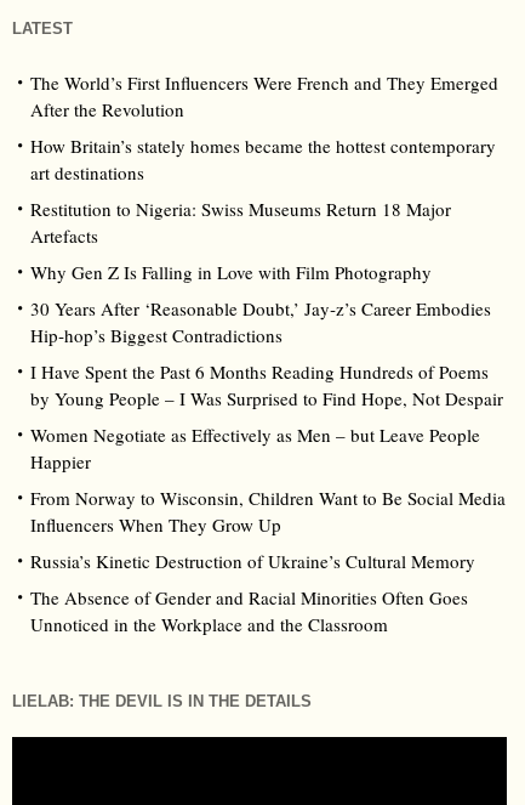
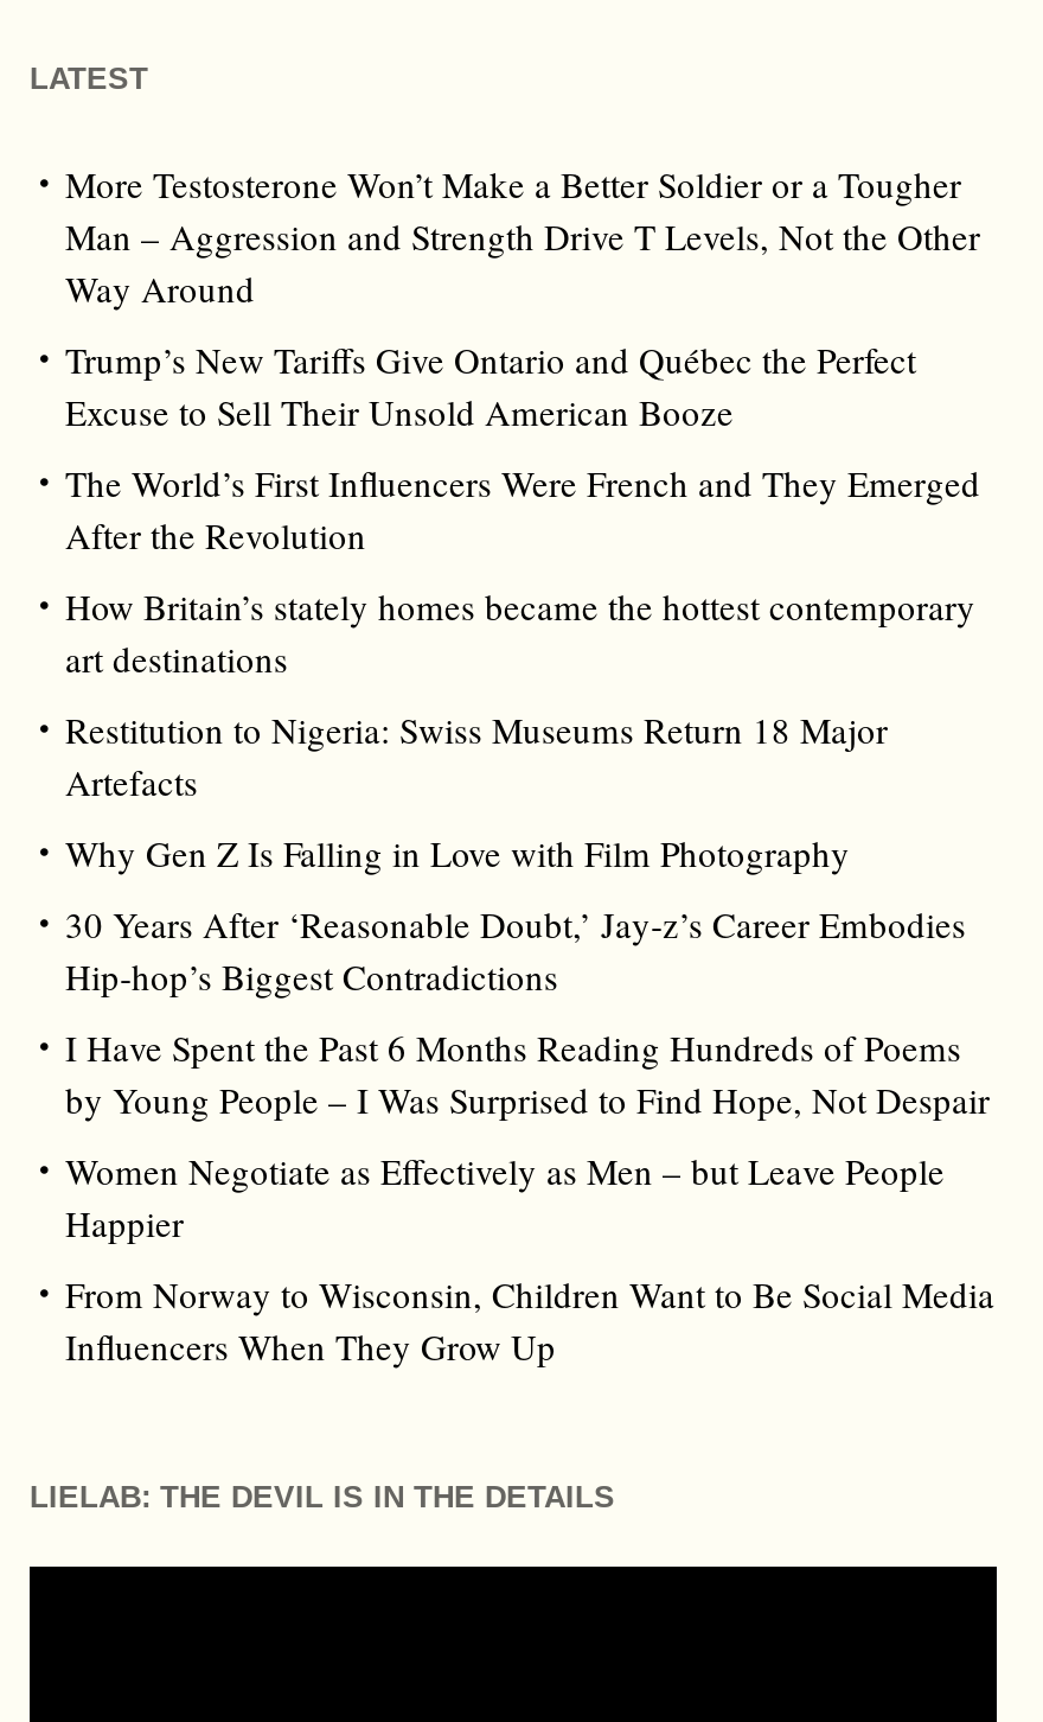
none -> [65,160,980,435] More Testosterone Won’t Make a Better Soldier or a Tougher | Man – Aggression and Strength Drive T Levels, Not the Other | Way Around | Trump’s New Tariffs Give Ontario and Québec the Perfect | Excuse to Sell Their Unsold American Booze
moved [30,70,506,537] -> [65,459,994,1370]: The World’s First Influencers Were French and They Emerged | After the Revolution | How Britain’s stately homes became the hottest contemporary | ... | From Norway to Wisconsin, Children Want to Be Social Media | Influencers When They Grow Up
[30,549,475,636] Russia’s Kinetic Destruction of Ukraine’s Cultural Memory | The Absence of Gender and Racial Minorities Often Goes | Unnoticed in the Workplace and the Classroom -> none

